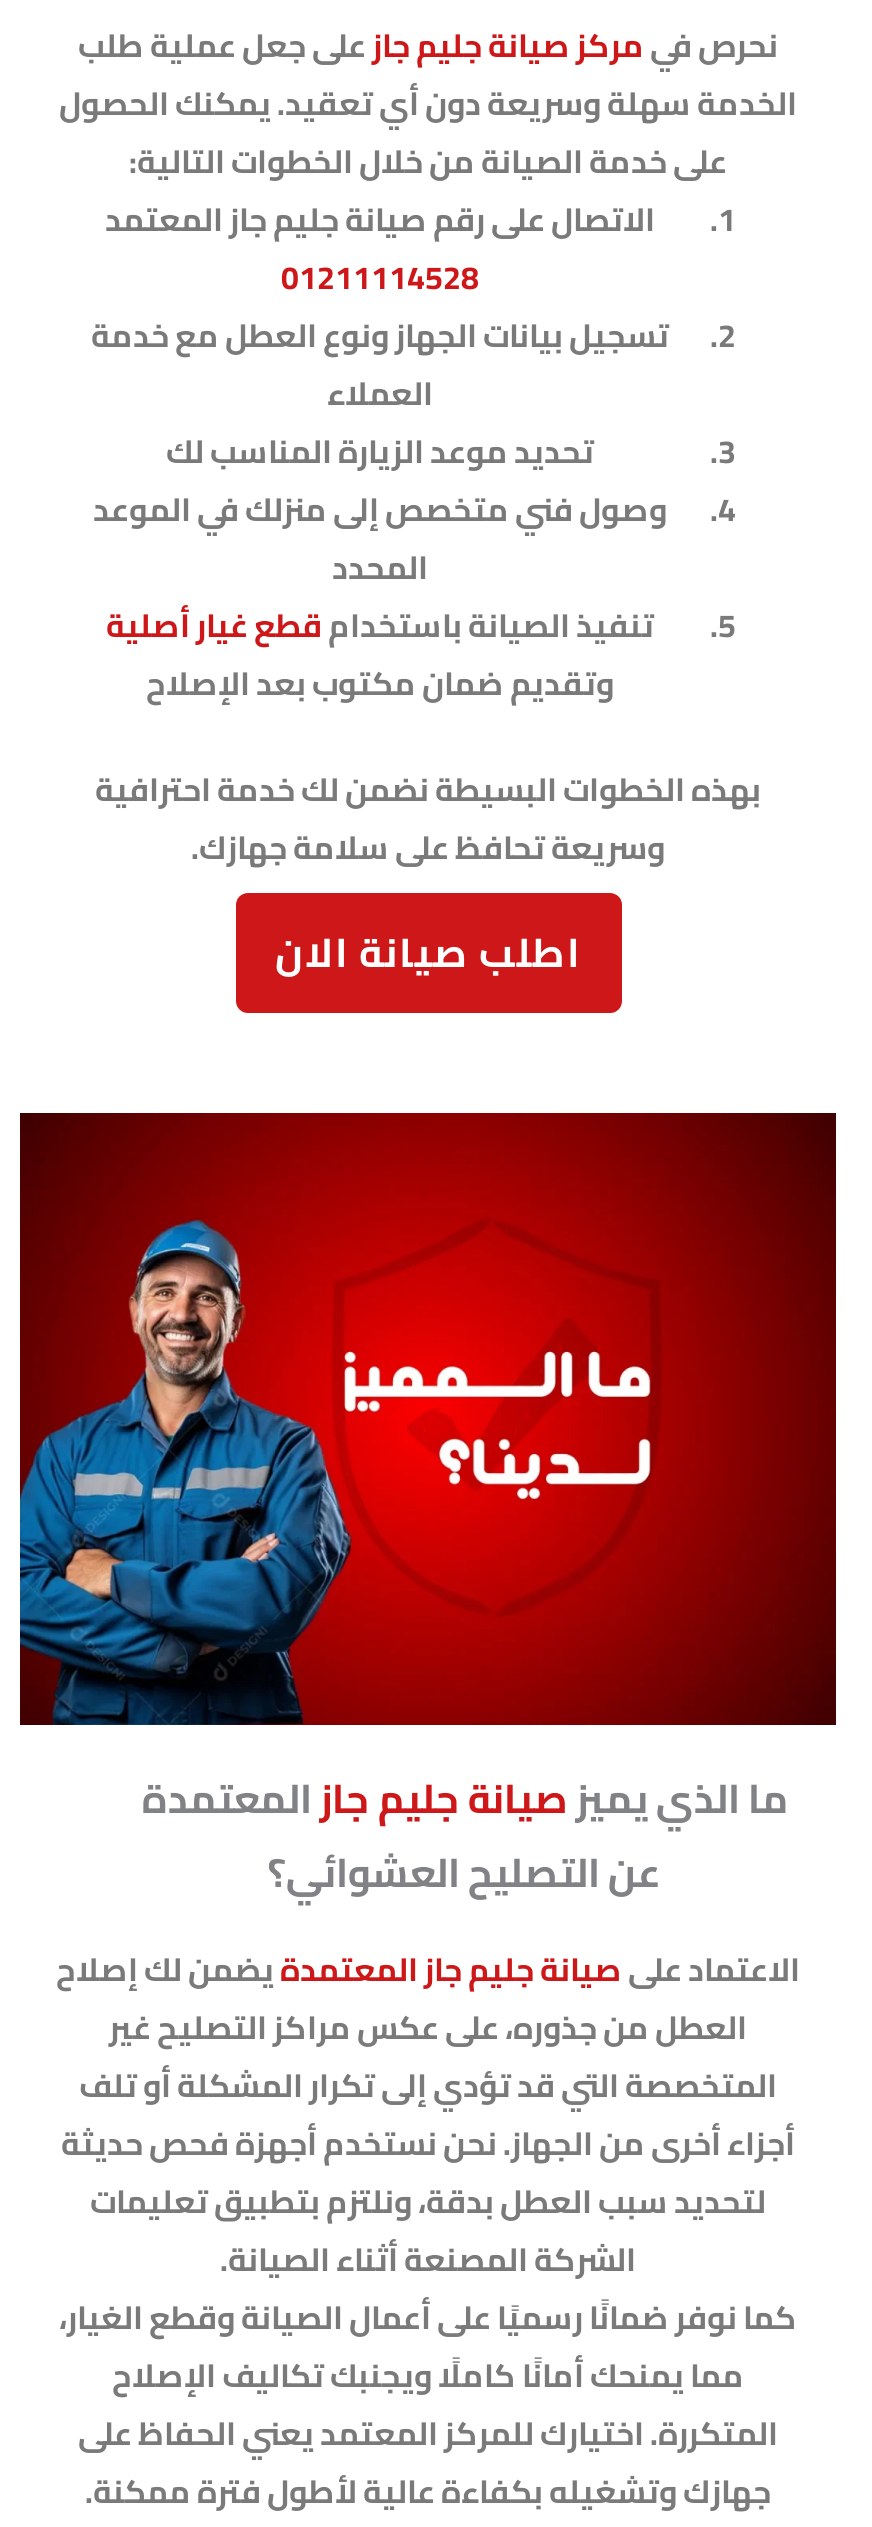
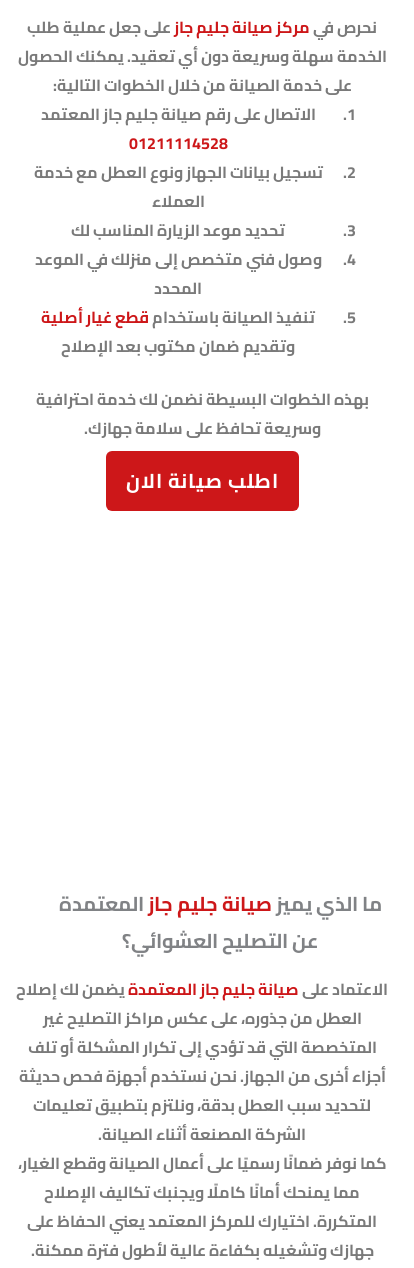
[18,1111,838,1727] [image] -> none

